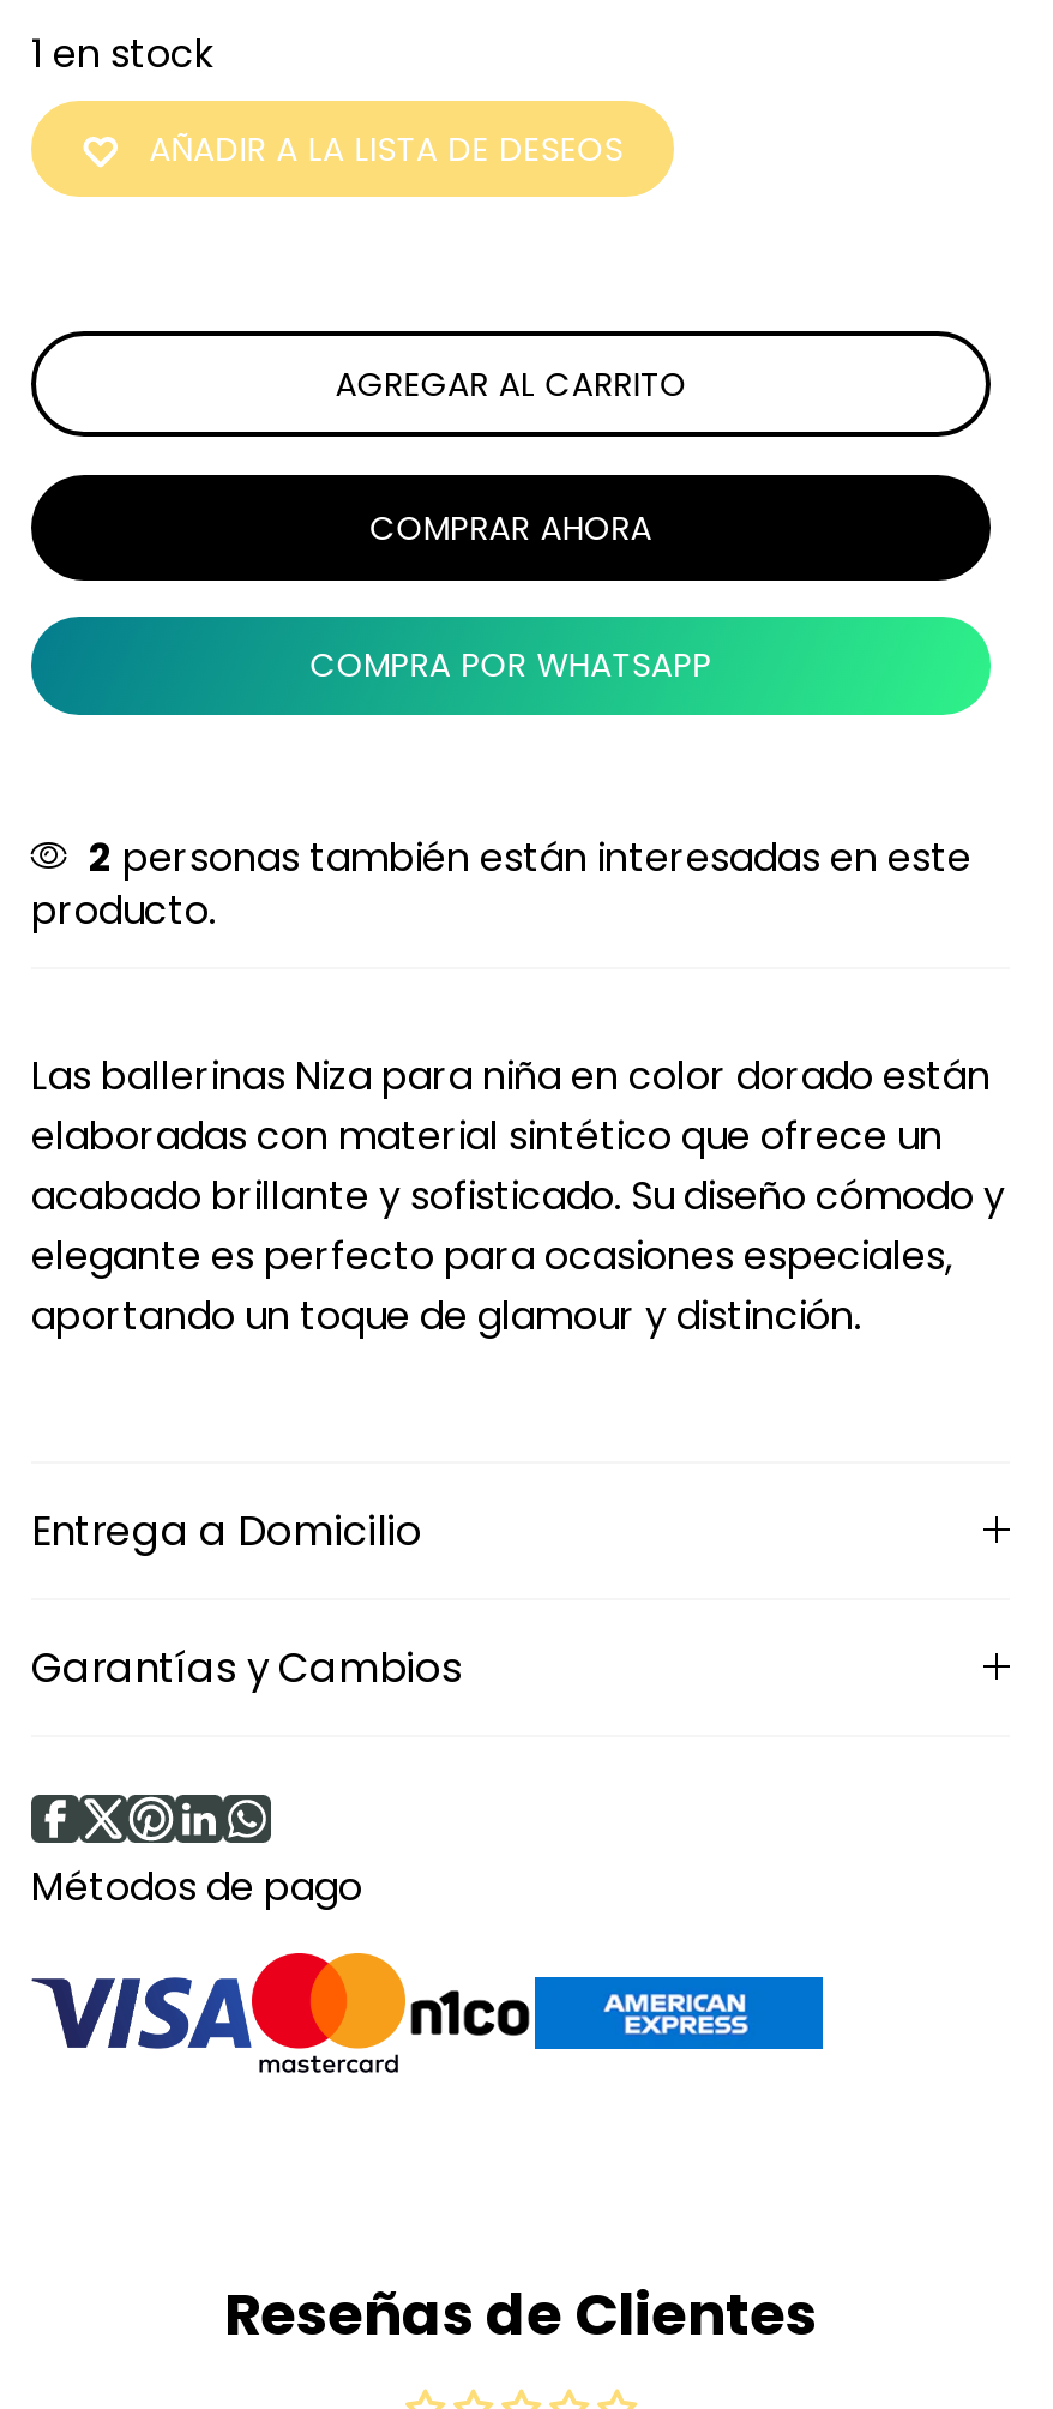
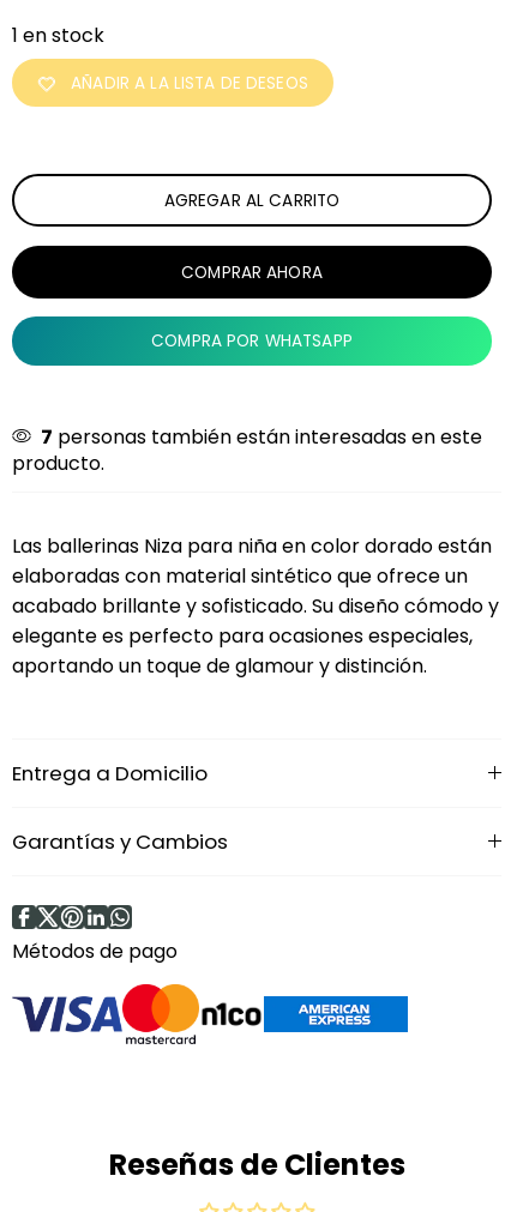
[89,830,971,886] 2 personas también están interesadas en este -> [41,423,482,451] 7 personas también están interesadas en este

